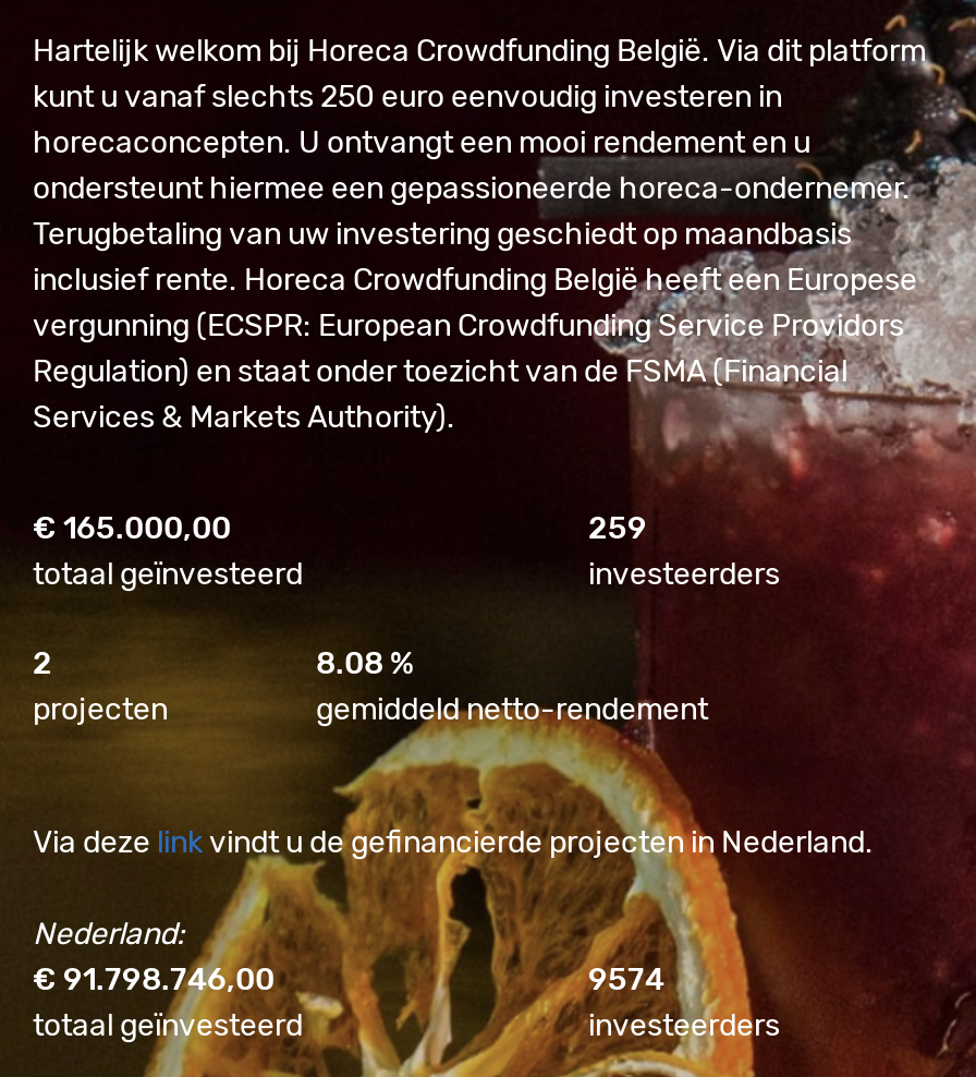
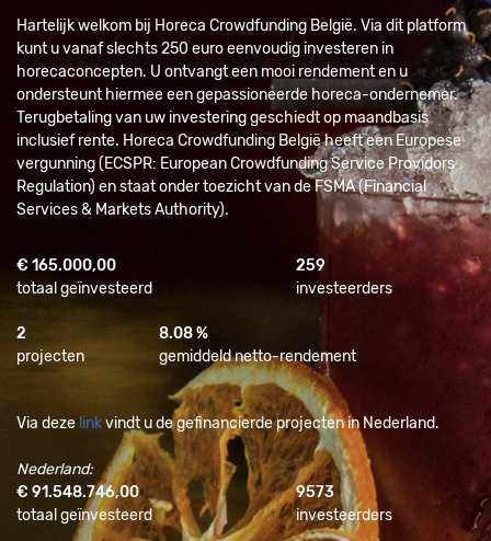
[33,961,274,999] € 91.798.746,00 -> [16,483,139,502] € 91.548.746,00
[588,961,664,999] 9574 -> [296,483,334,502] 9573

